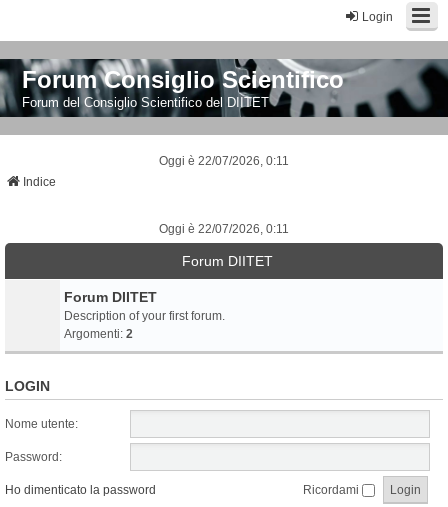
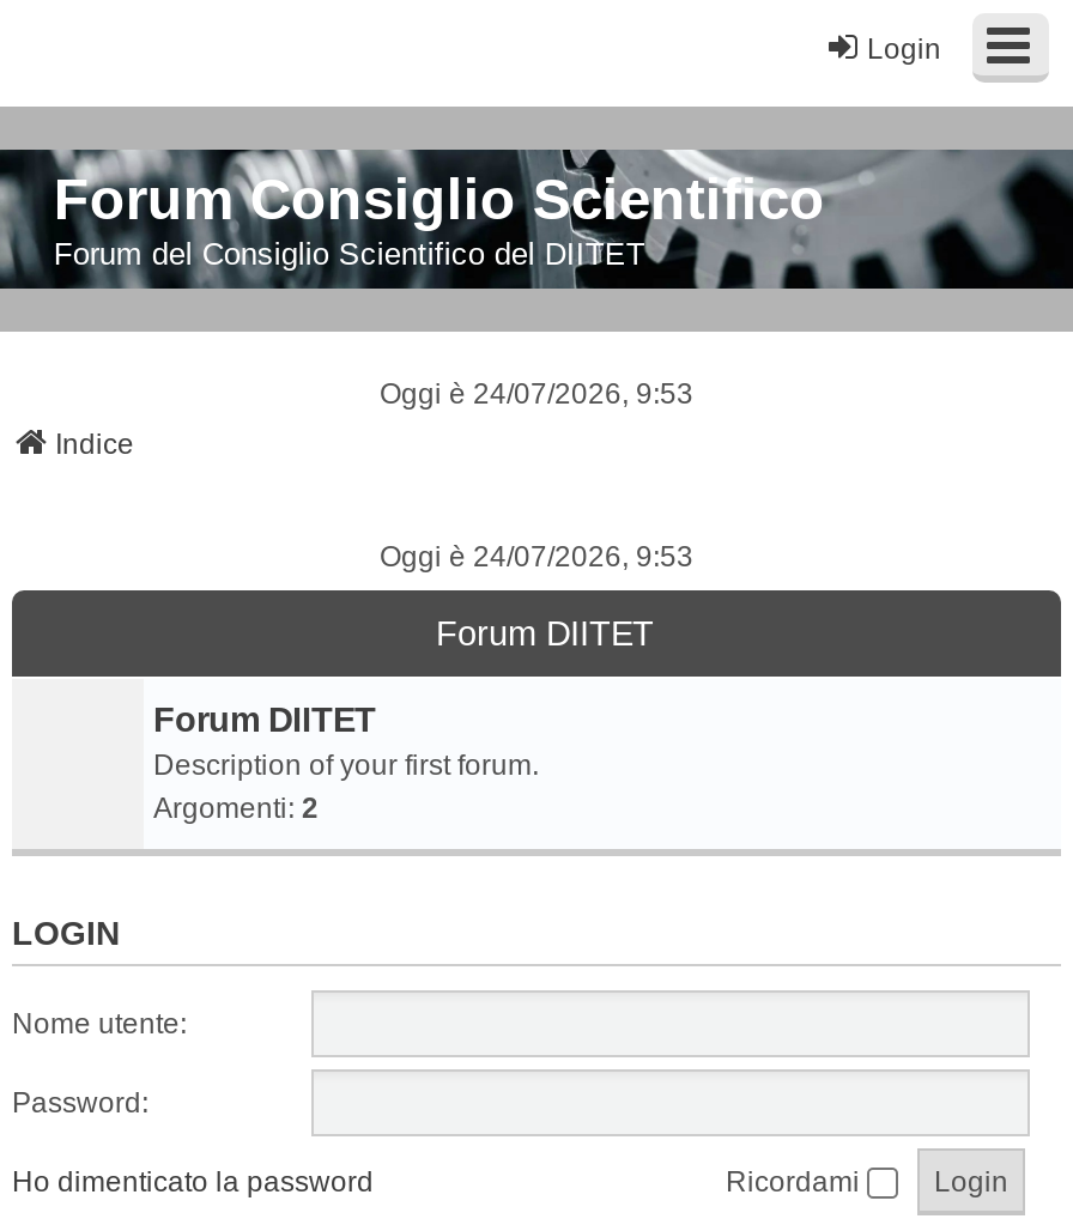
[159,154,289,168] Oggi è 22/07/2026, 0:11 -> [380,377,693,411] Oggi è 24/07/2026, 9:53
[159,222,289,236] Oggi è 22/07/2026, 0:11 -> [380,540,693,574] Oggi è 24/07/2026, 9:53

